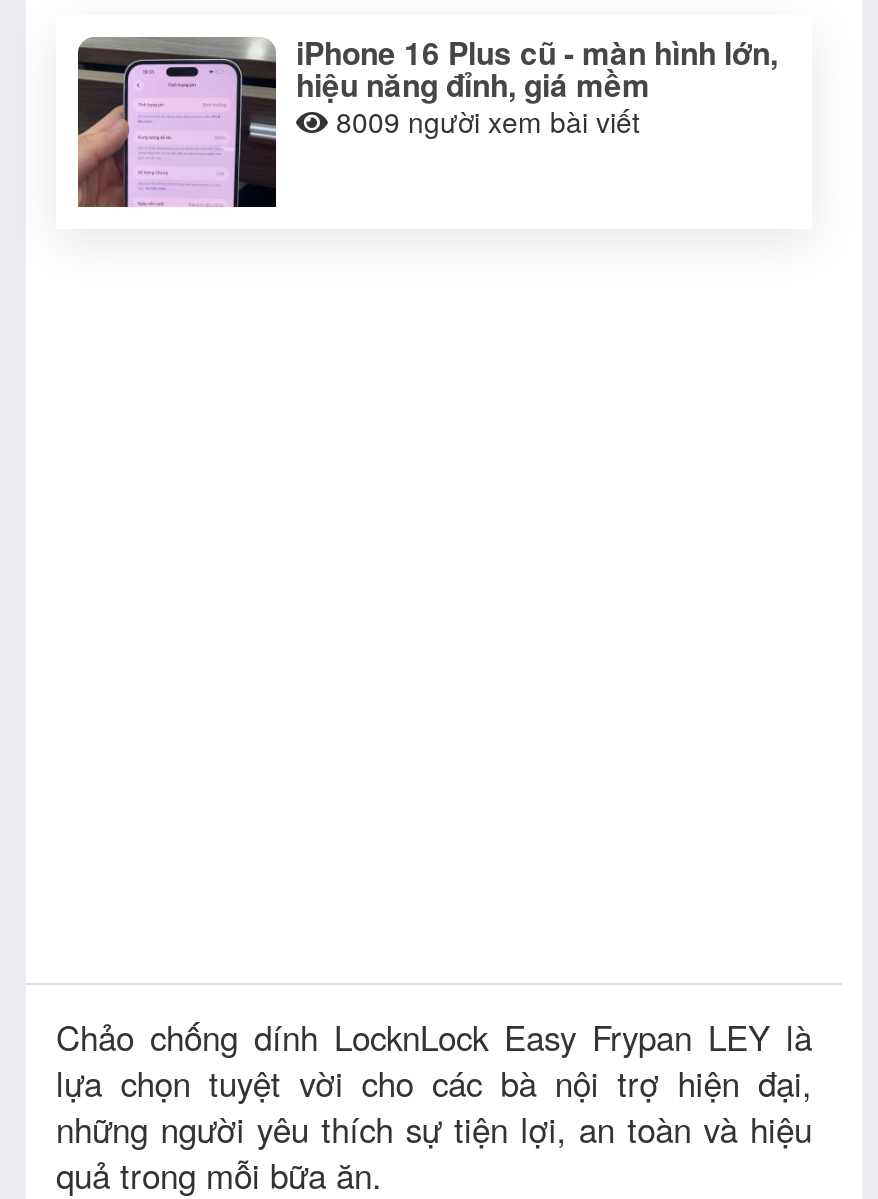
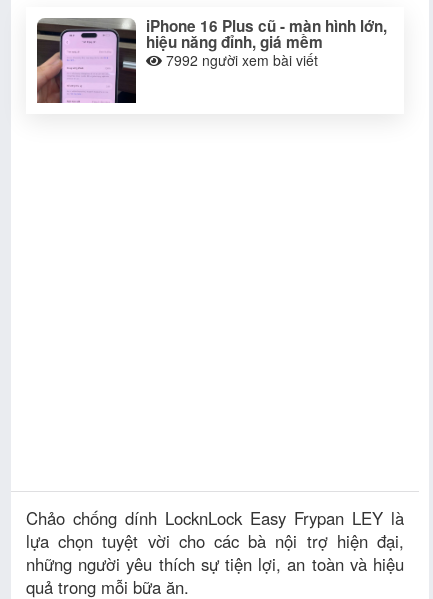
[328,101,640,141] 8009 người xem bài viết -> [162,50,318,70] 7992 người xem bài viết

